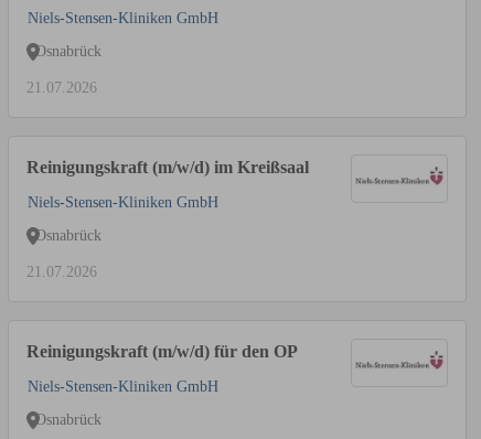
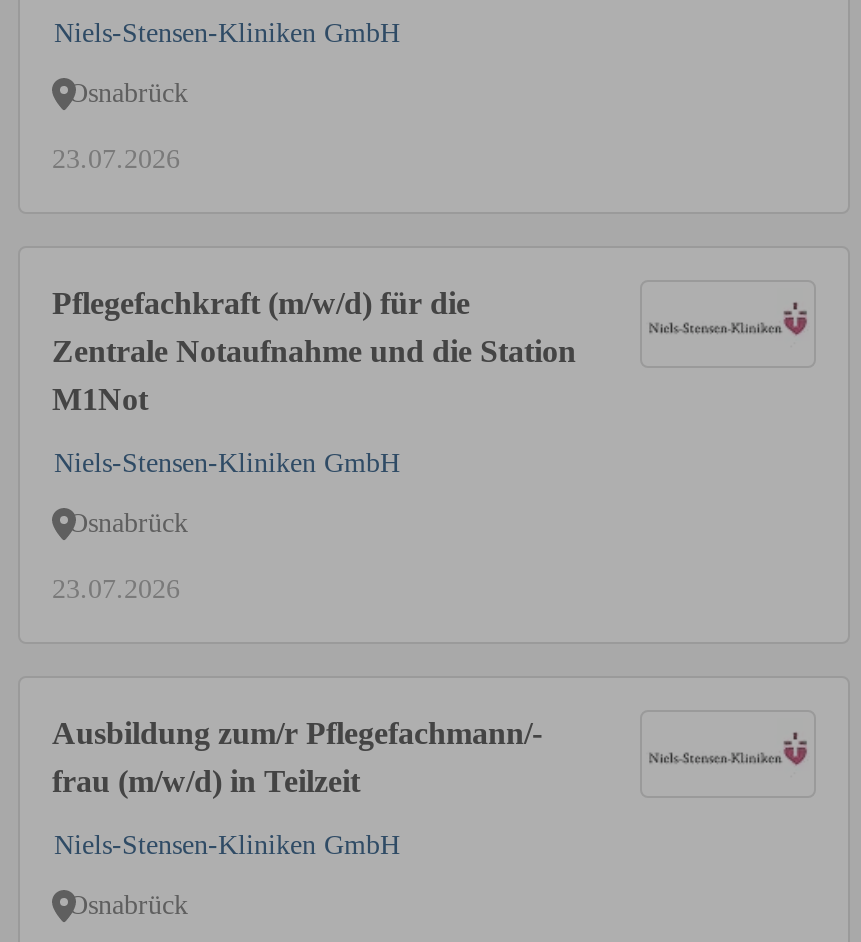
[26,80,97,96] 21.07.2026 -> [52,145,180,175] 23.07.2026
[26,158,309,177] Reinigungskraft (m/w/d) im Kreißsaal -> [52,287,576,417] Pflegefachkraft (m/w/d) für die | Zentrale Notaufnahme und die Station | M1Not
[26,264,97,280] 21.07.2026 -> [52,575,180,605] 23.07.2026
[26,342,298,361] Reinigungskraft (m/w/d) für den OP -> [52,717,542,799] Ausbildung zum/r Pflegefachmann/- | frau (m/w/d) in Teilzeit

